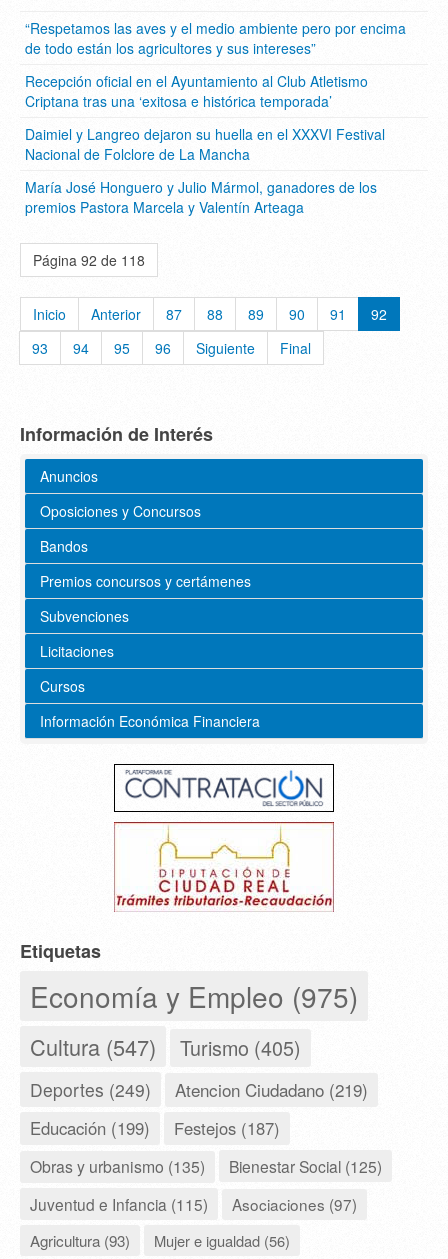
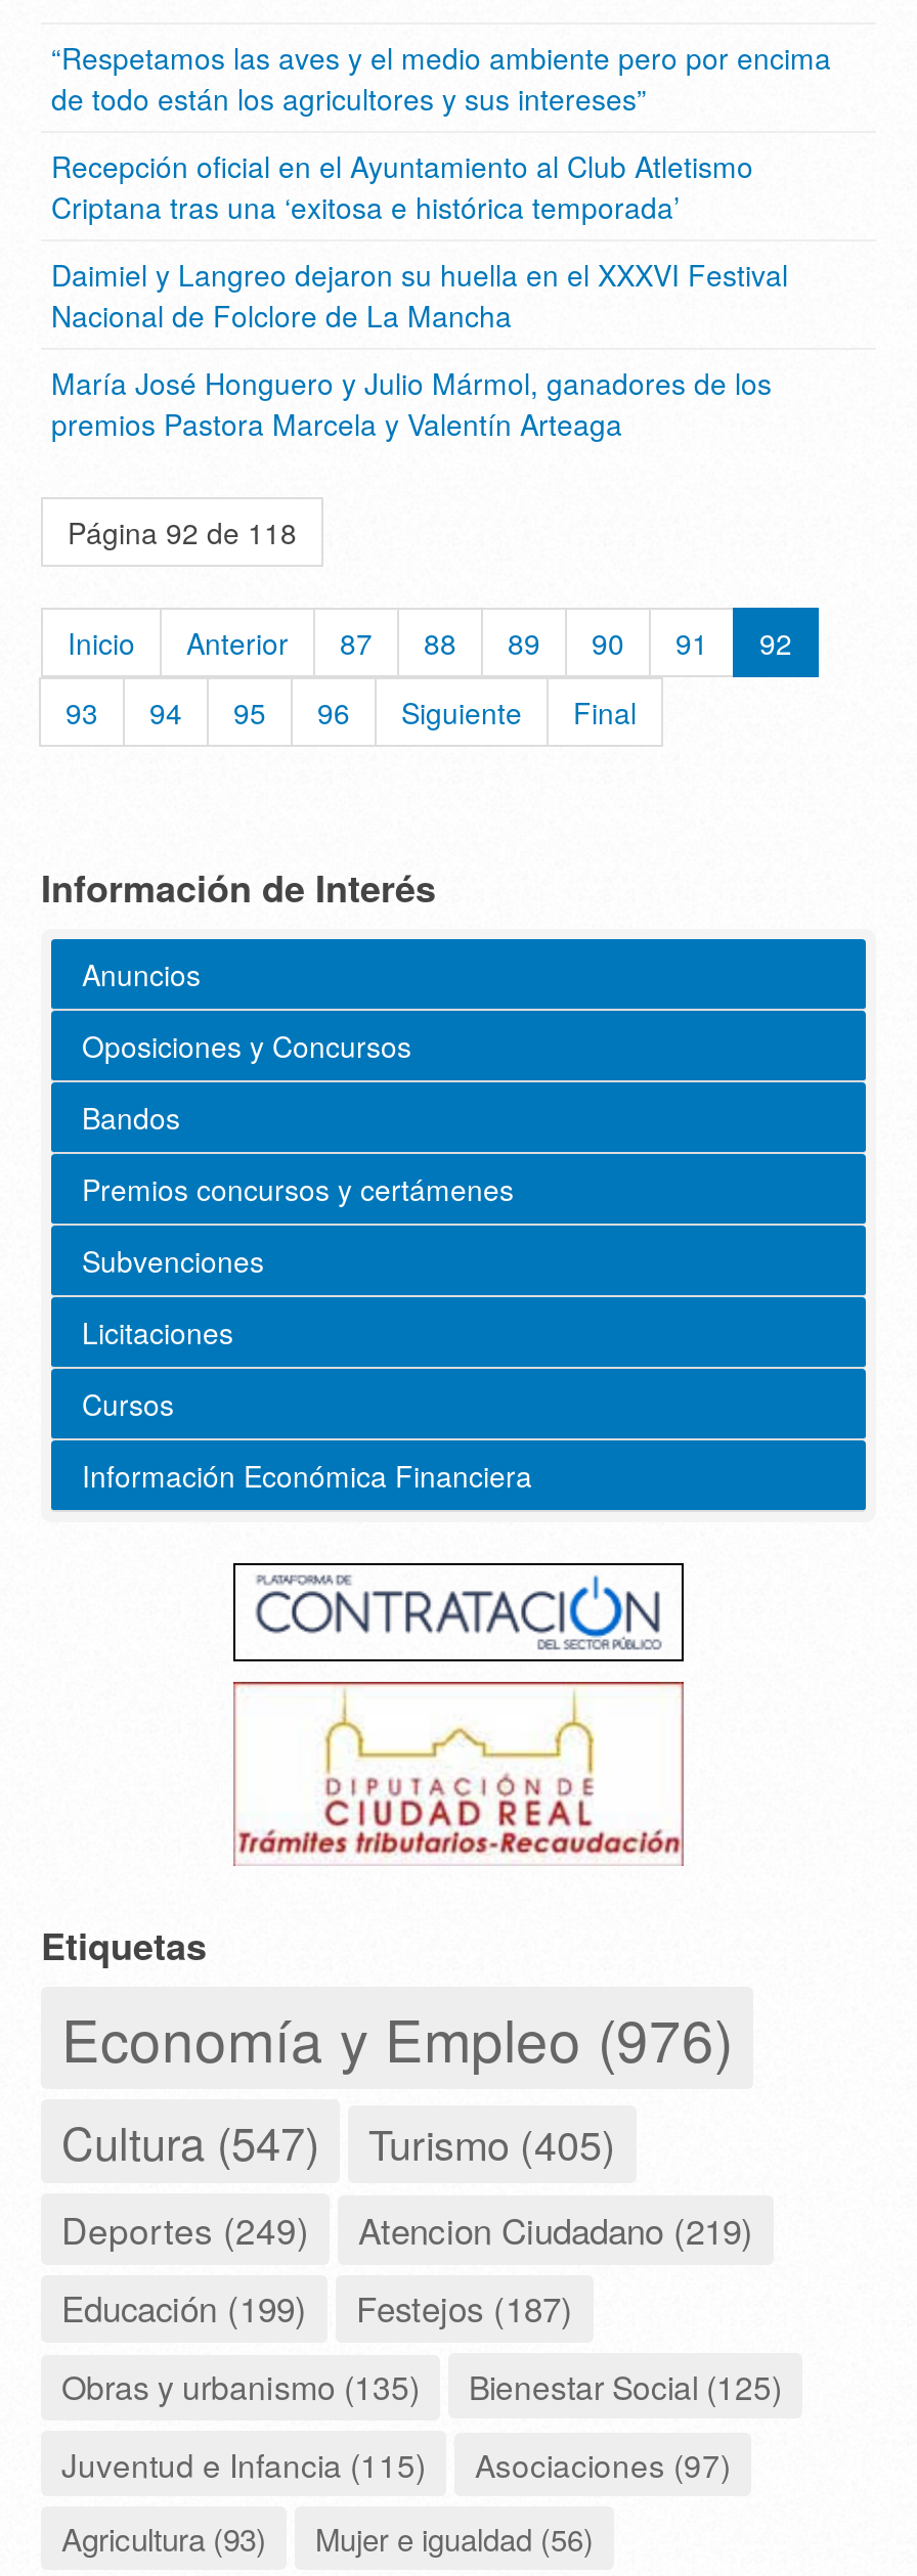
[30,976,358,1016] Economía y Empleo (975) -> [61,1998,733,2080] Economía y Empleo (976)

